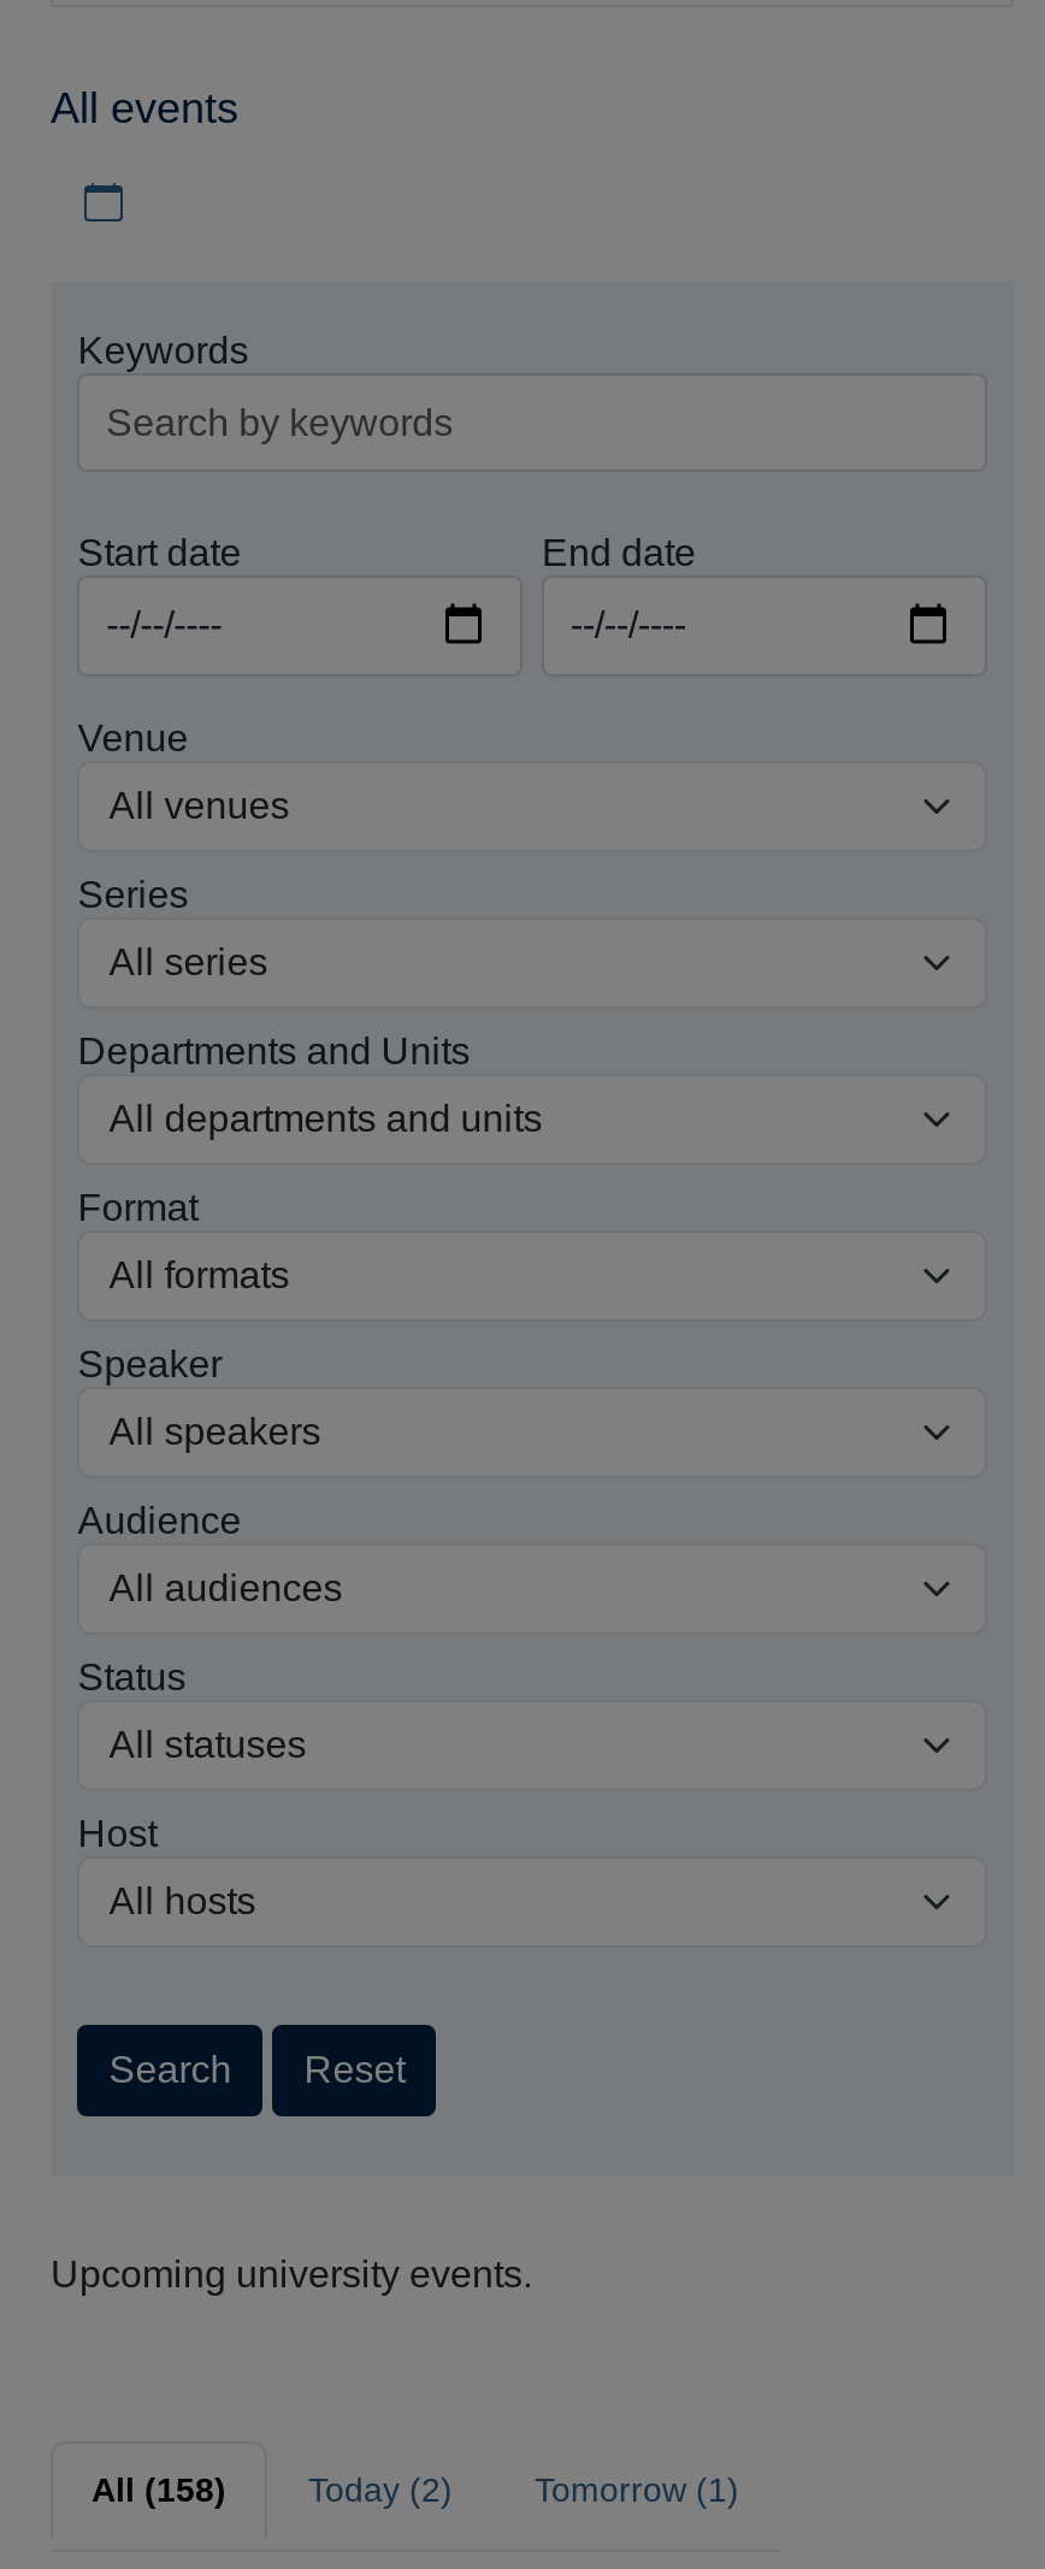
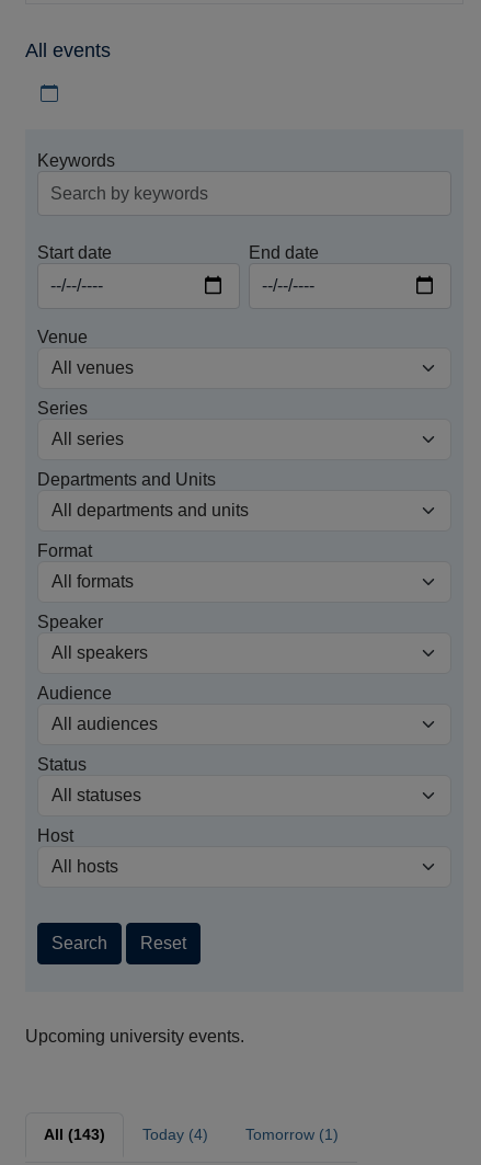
[91,2471,226,2509] All (158) -> [44,1126,105,1143] All (143)
[308,2471,453,2509] Today (2) -> [142,1126,208,1143] Today (4)

